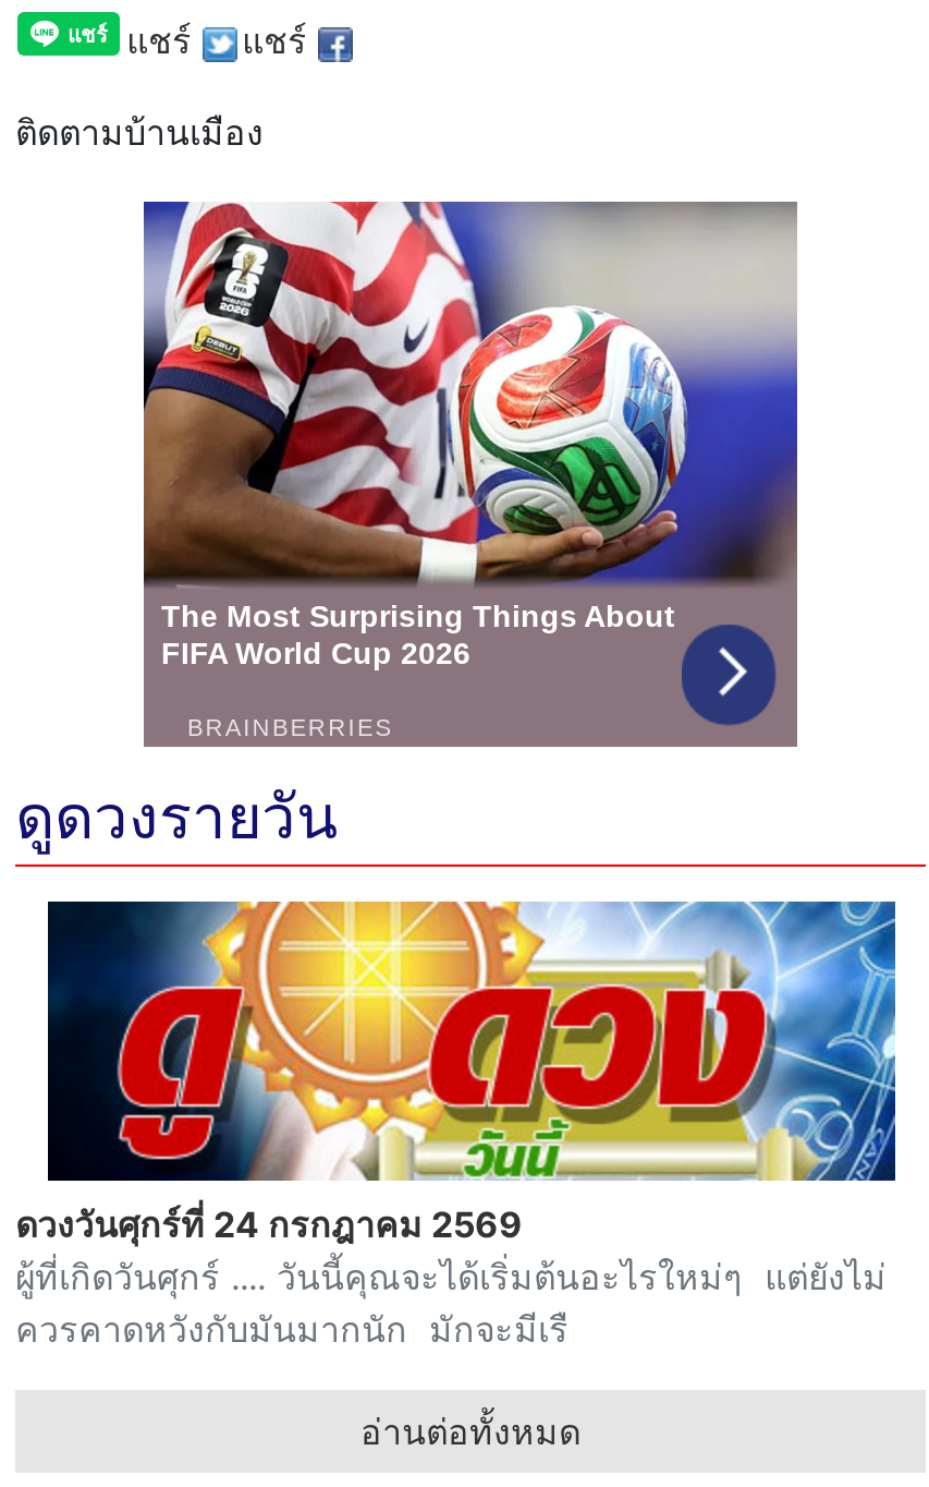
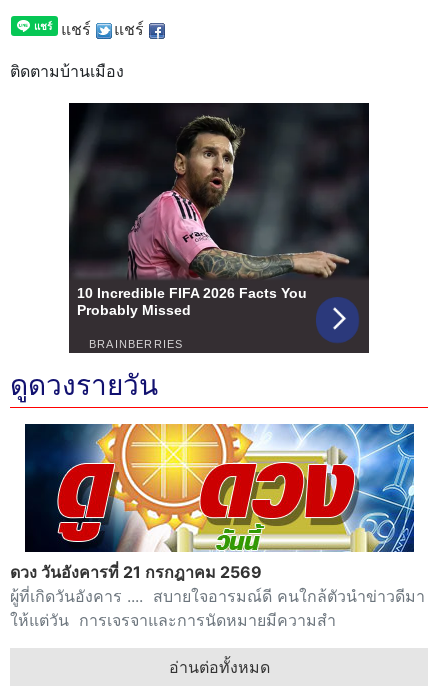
[142,200,799,747] [image] -> [68,102,370,353] [image]
[15,1203,887,1351] ดวงวันศุกร์ที่ 24 กรกฎาคม 2569 | ผู้ที่เกิดวันศุกร์ .... วันนี้คุณจะได้เริ่มต้นอะไรใหม่ๆ แต่ยังไม่ | ควรคาดหวังกับมันมากนัก มักจะมีเรื -> [10,562,425,630] ดวง วันอังคารที่ 21 กรกฎาคม 2569 | ผู้ที่เกิดวันอังคาร .... สบายใจอารมณ์ดี คนใกล้ตัวนำข่าวดีมา | ให้แต่วัน การเจรจาและการนัดหมายมีความสำ

